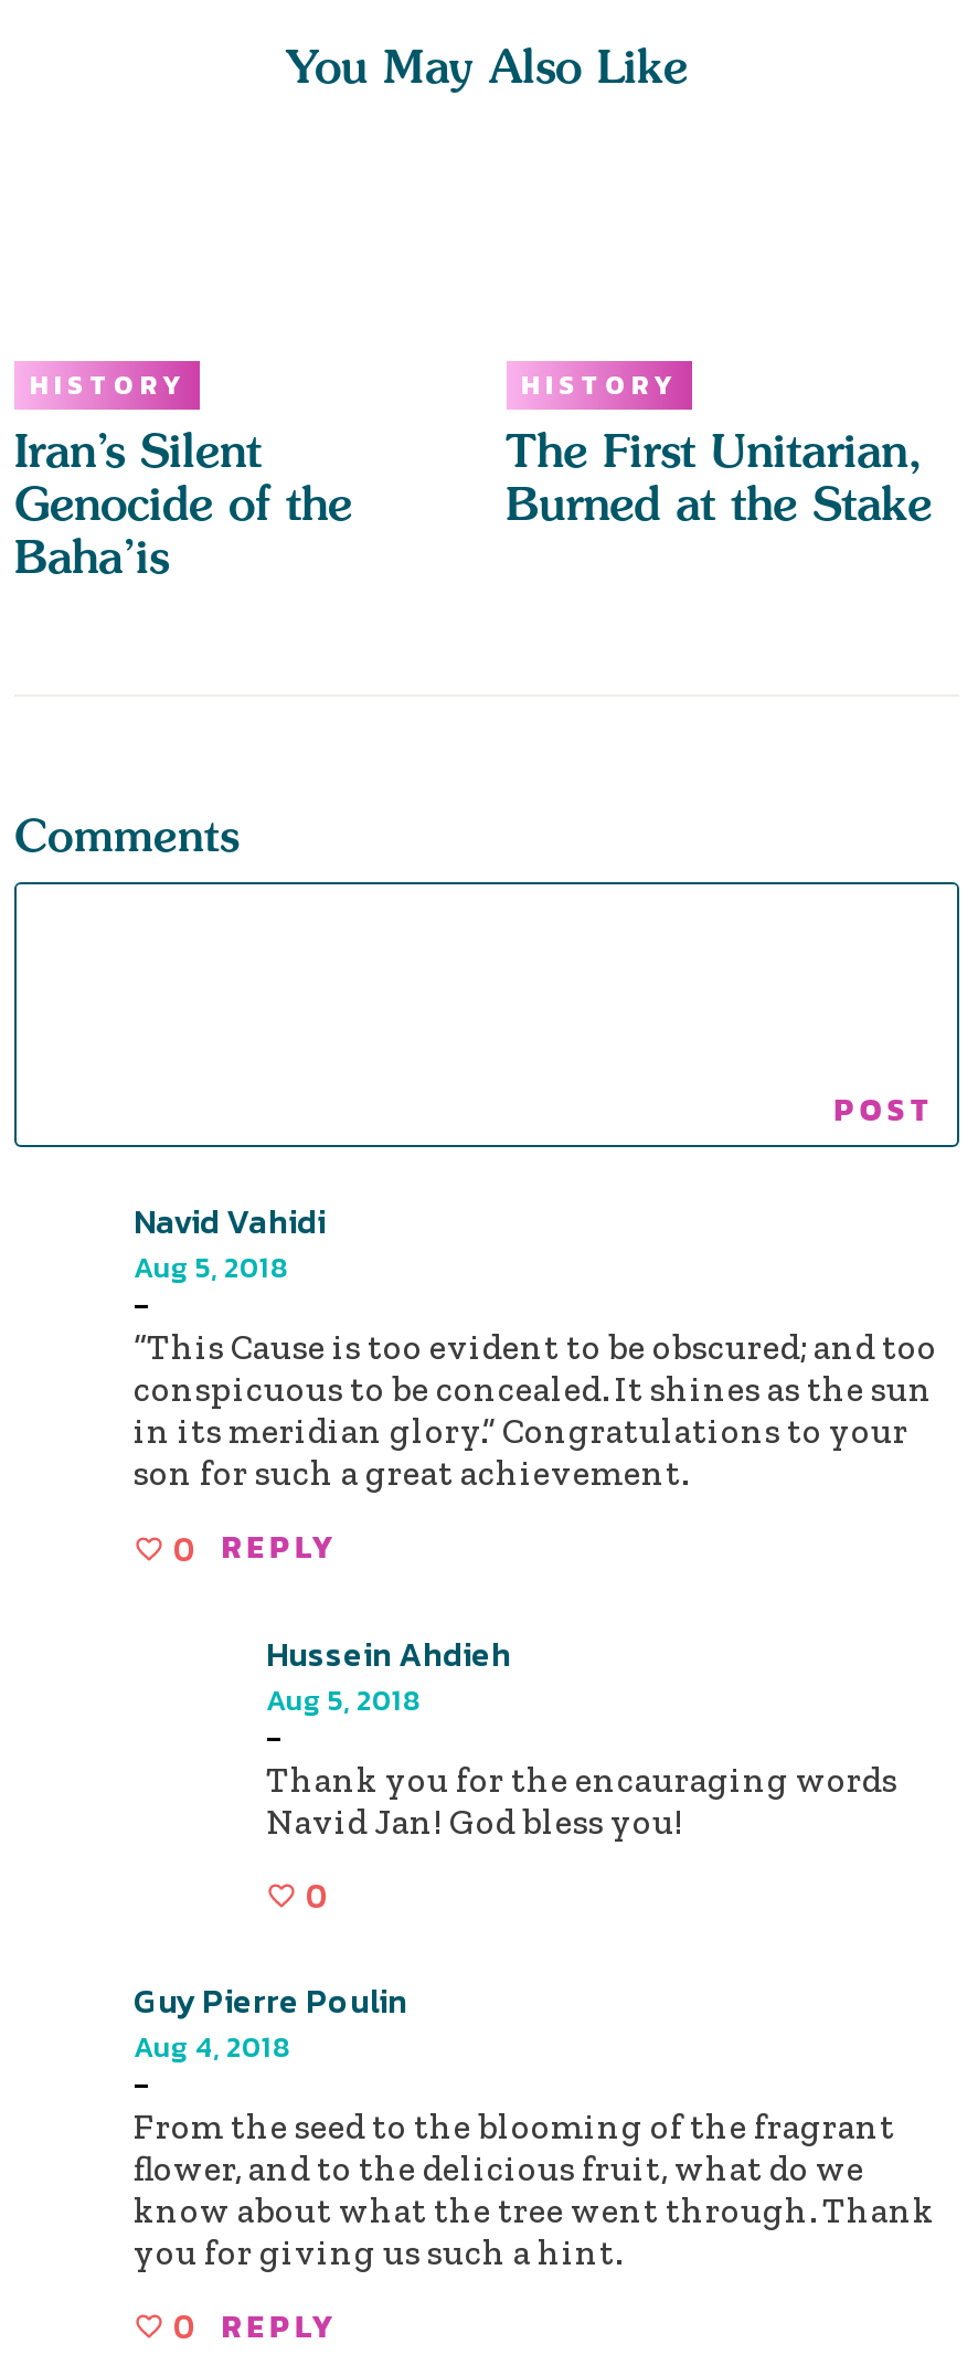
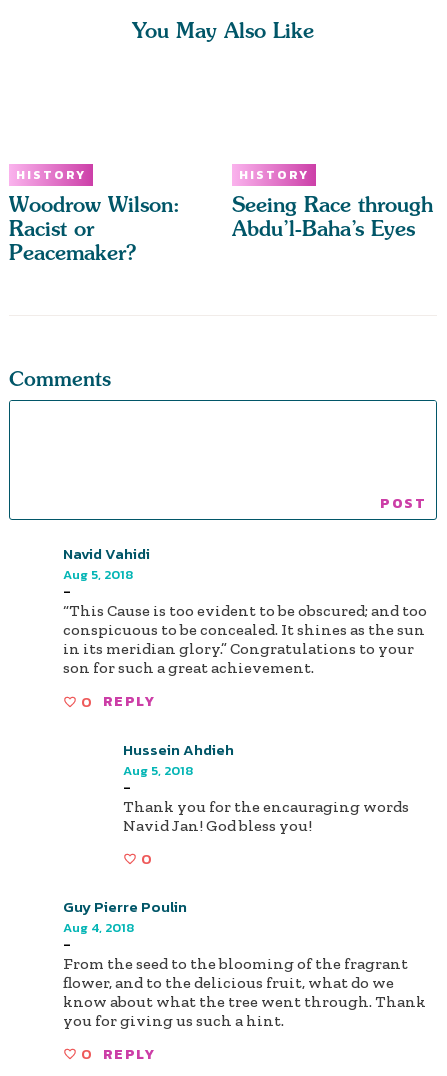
[14,424,352,585] Iran’s Silent | Genocide of the | Baha’is -> [9,192,180,265] Woodrow Wilson: | Racist or | Peacemaker?
[506,424,932,532] The First Unitarian, | Burned at the Stake -> [232,192,433,241] Seeing Race through | Abdu’l-Baha’s Eyes

